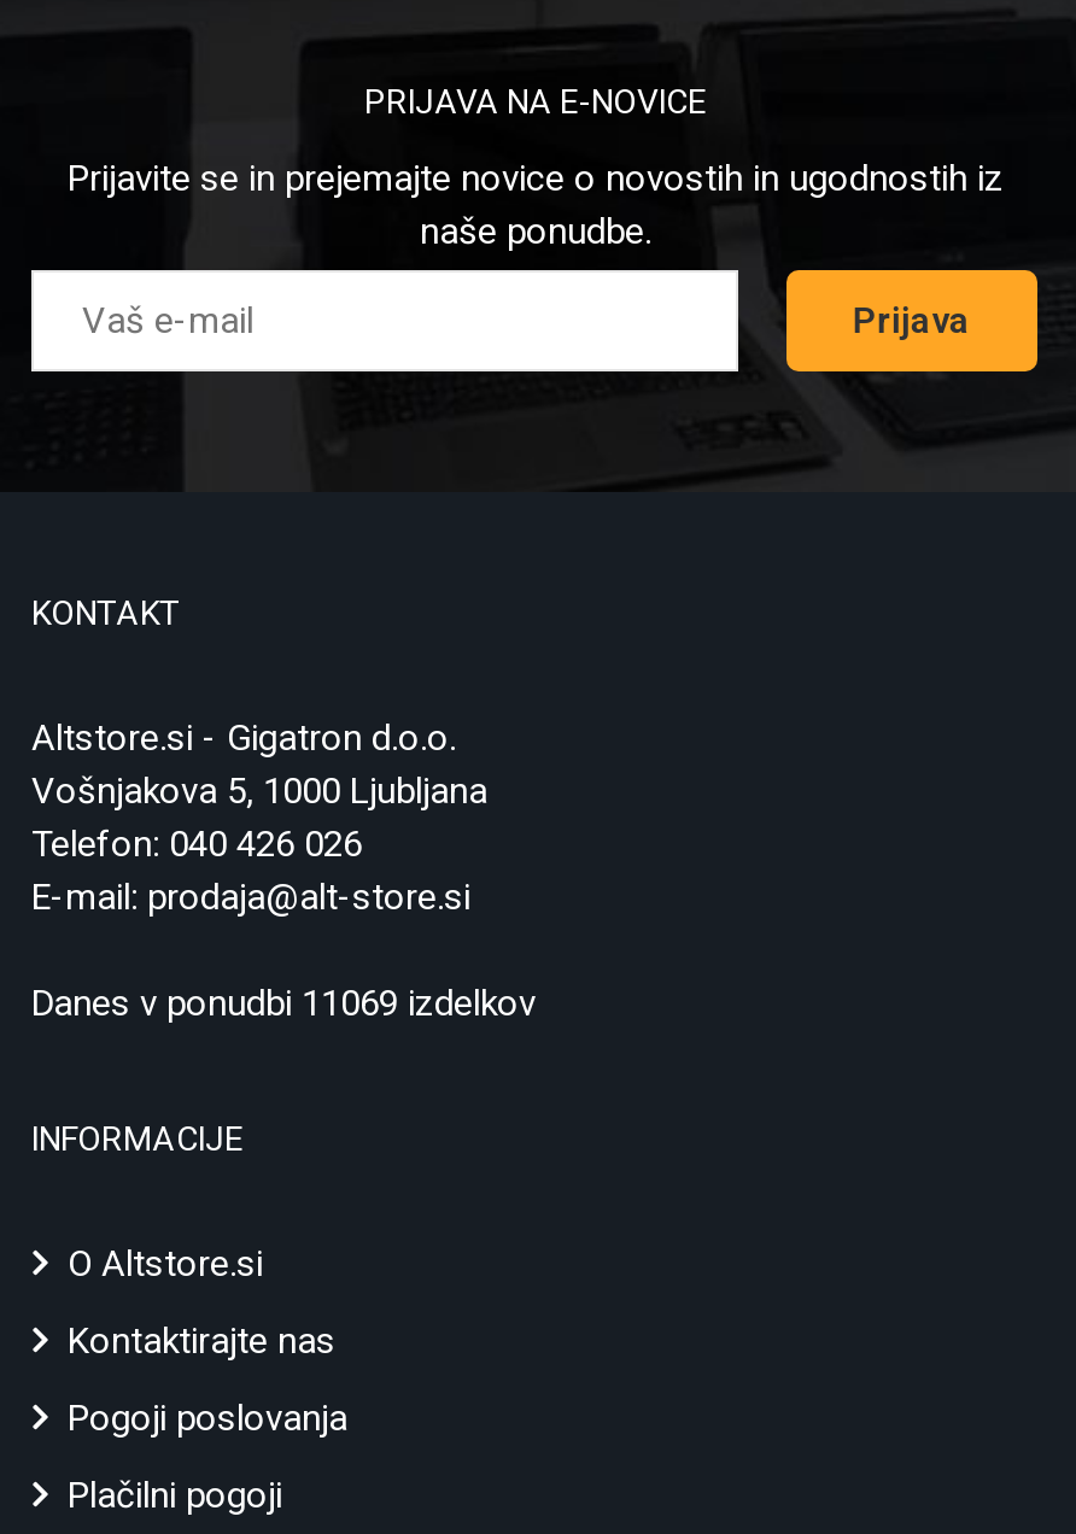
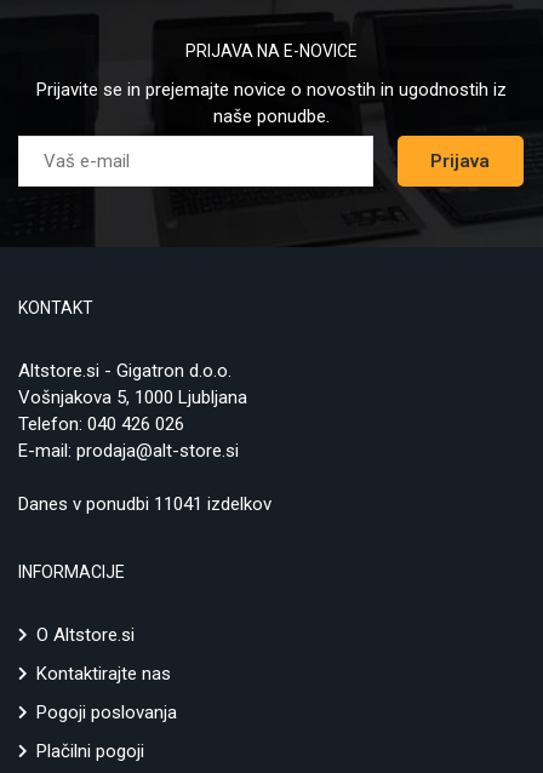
[31,983,536,1026] Danes v ponudbi 11069 izdelkov -> [18,494,271,516] Danes v ponudbi 11041 izdelkov

